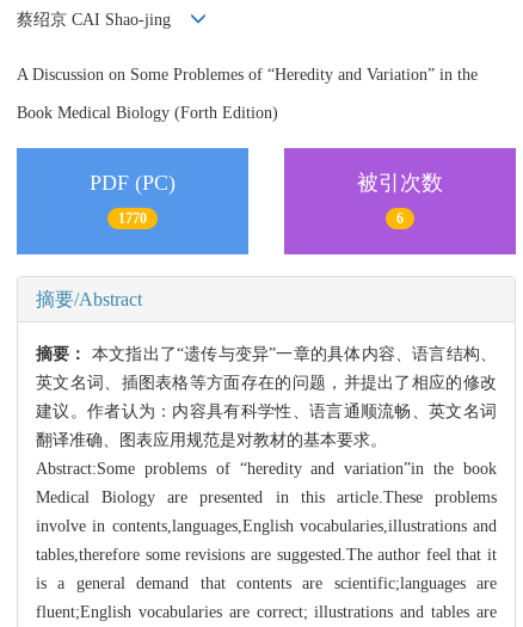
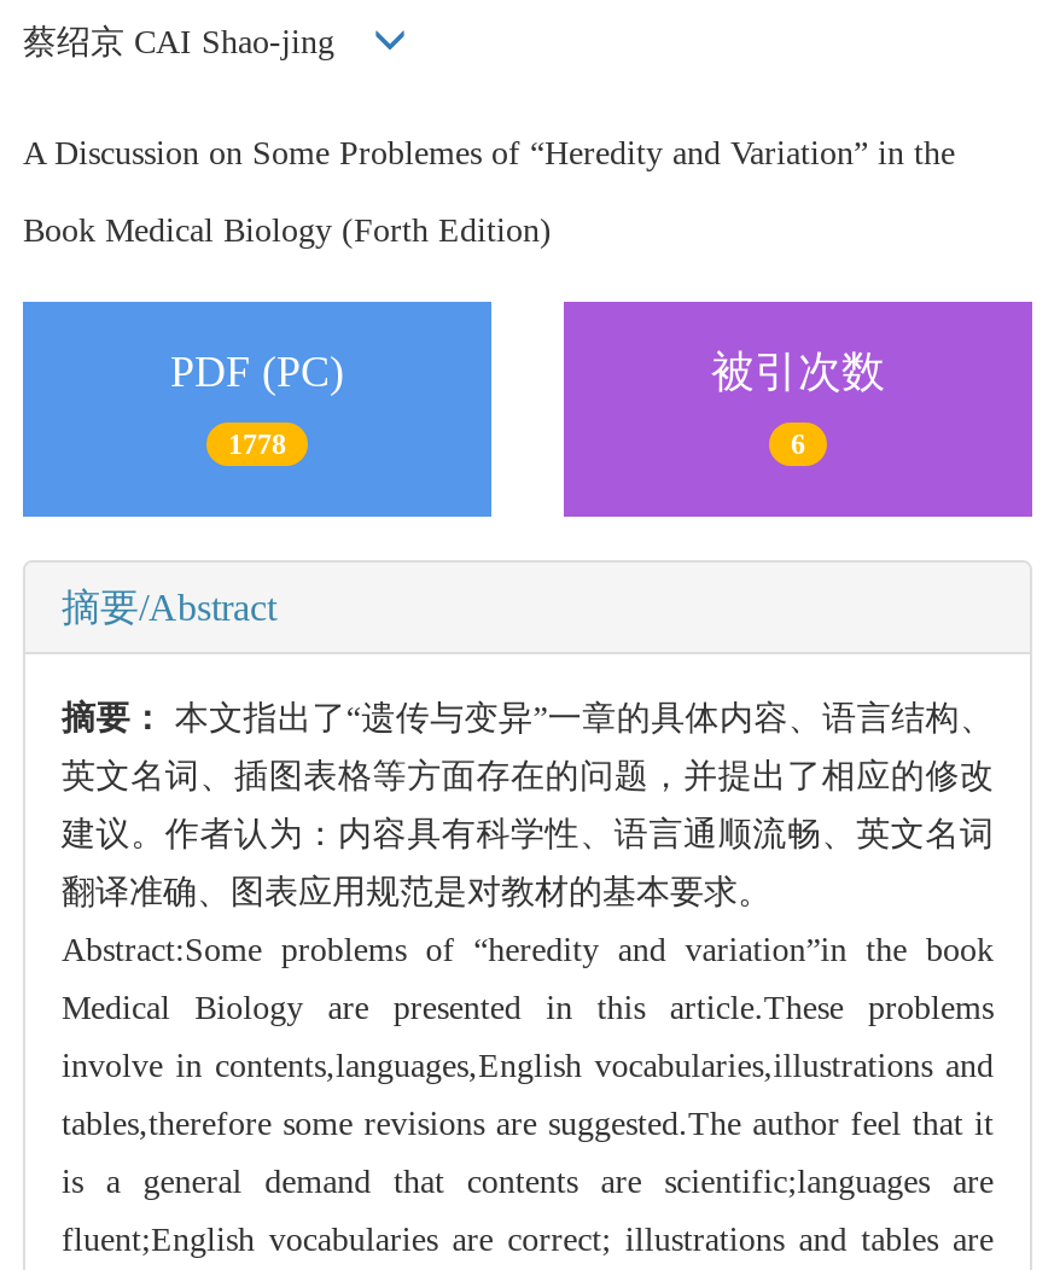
[118,211,147,227] 1770 -> [228,428,286,462] 1778

